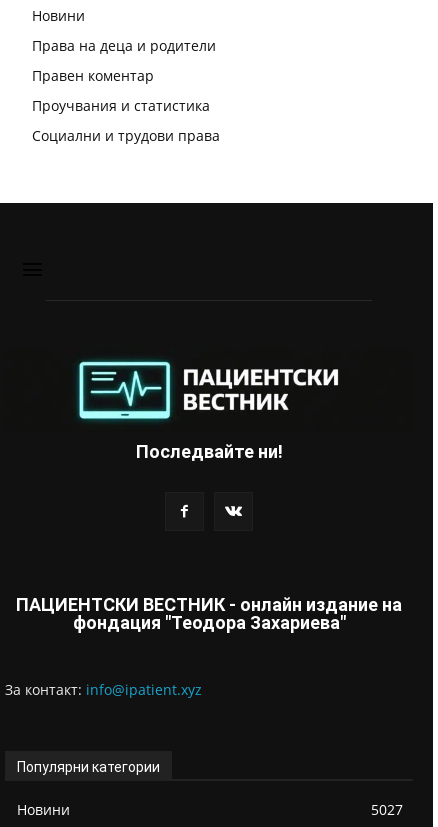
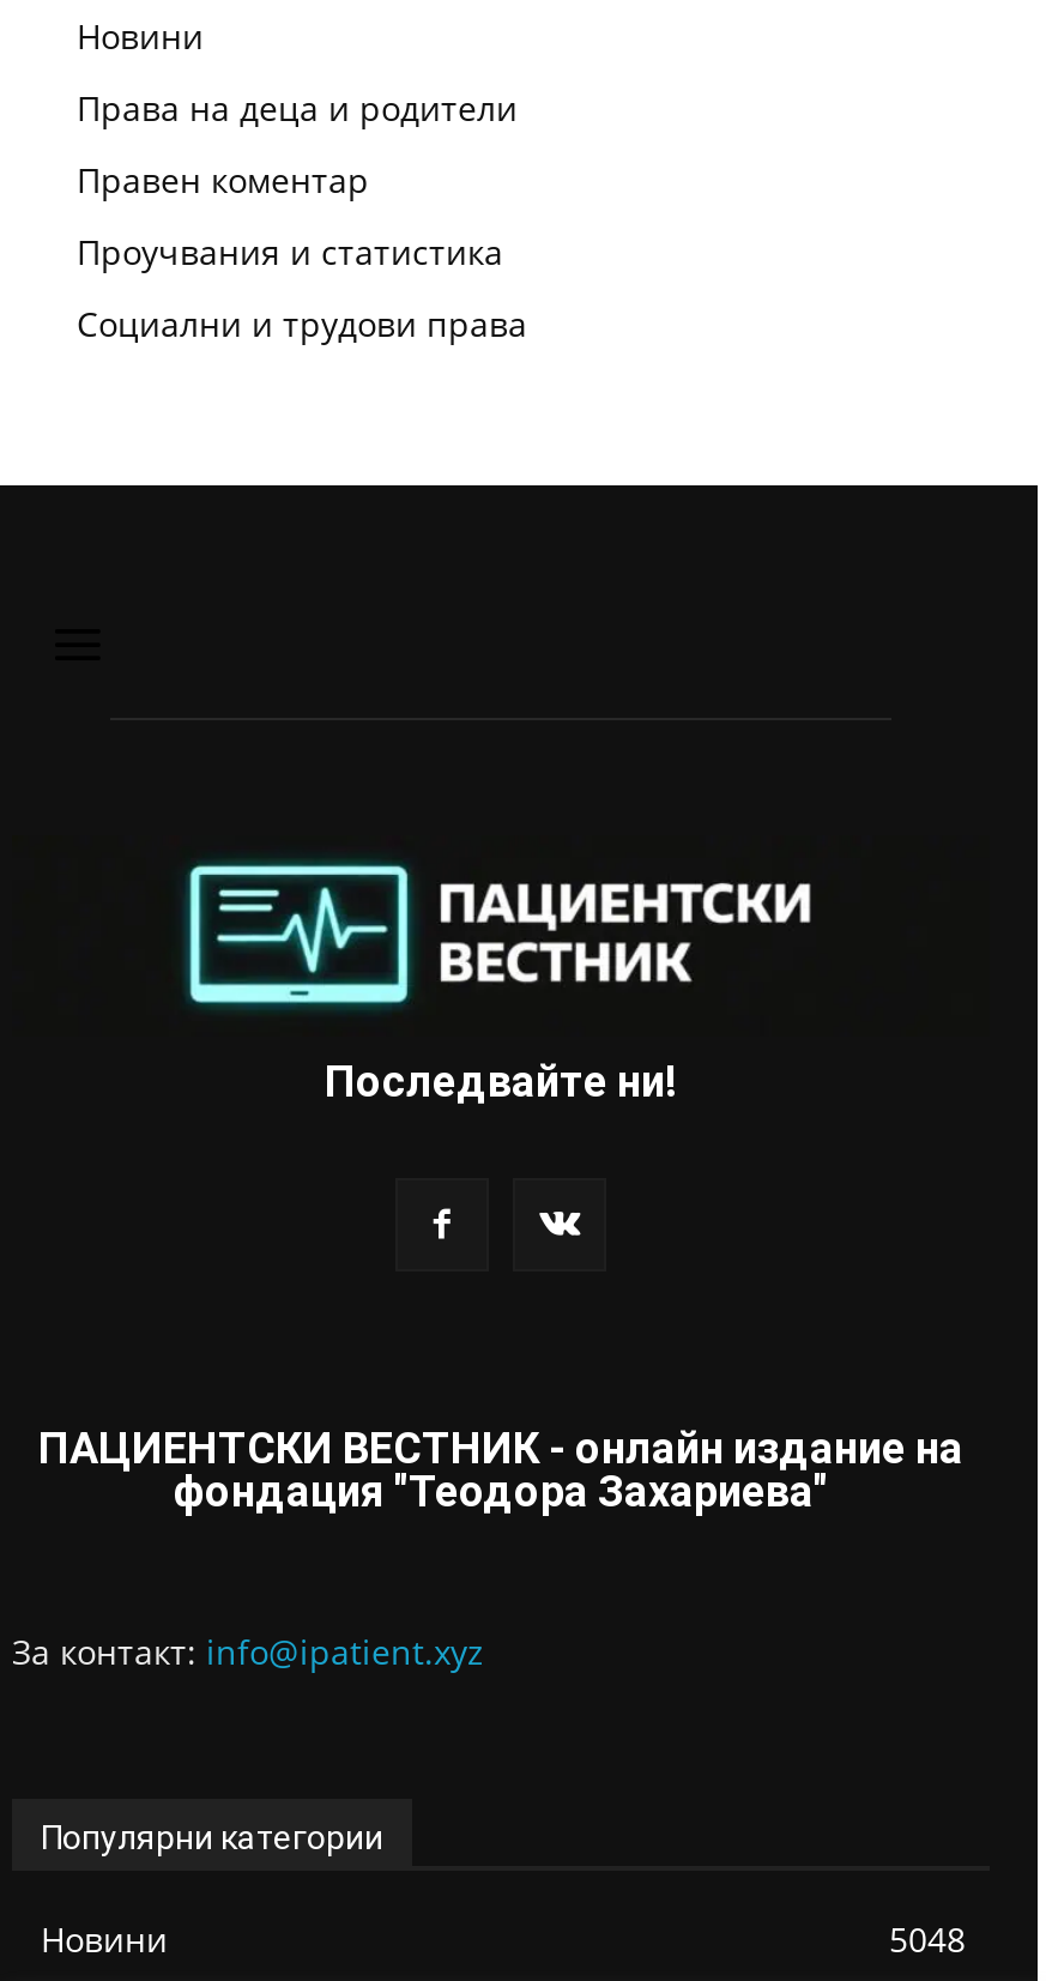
[371,800,403,819] 5027 -> [889,1916,966,1962] 5048

